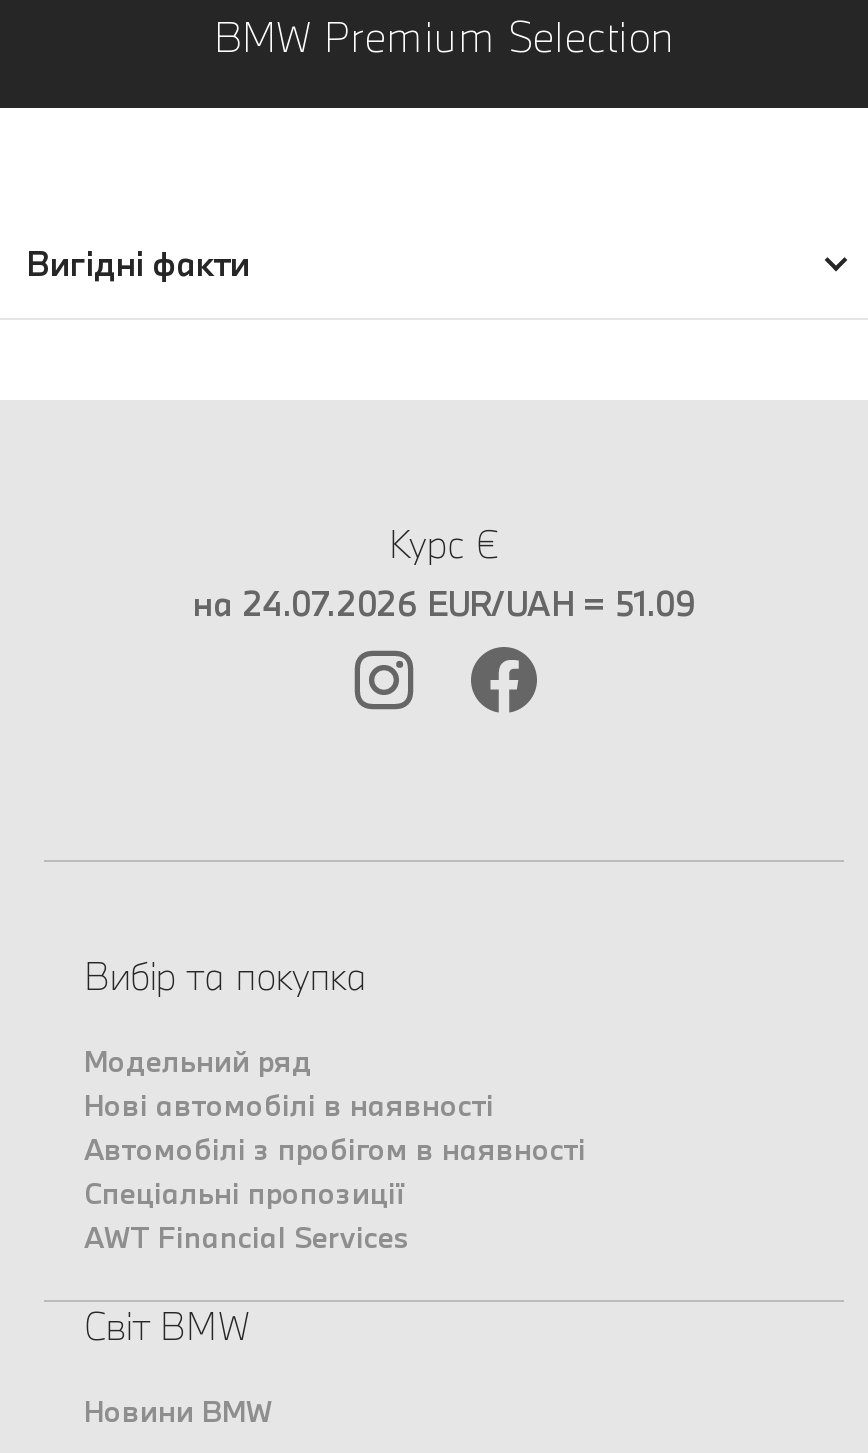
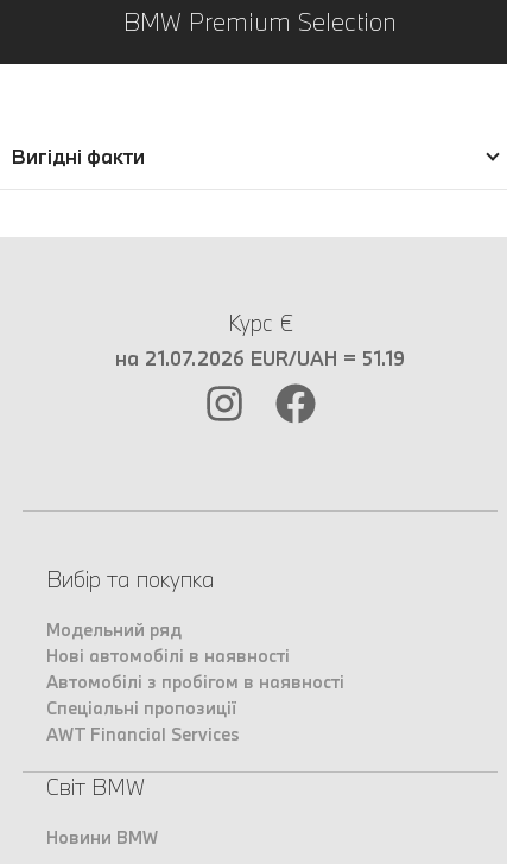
[193,582,695,624] на 24.07.2026 EUR/UAH = 51.09 -> [115,345,405,370] на 21.07.2026 EUR/UAH = 51.19

